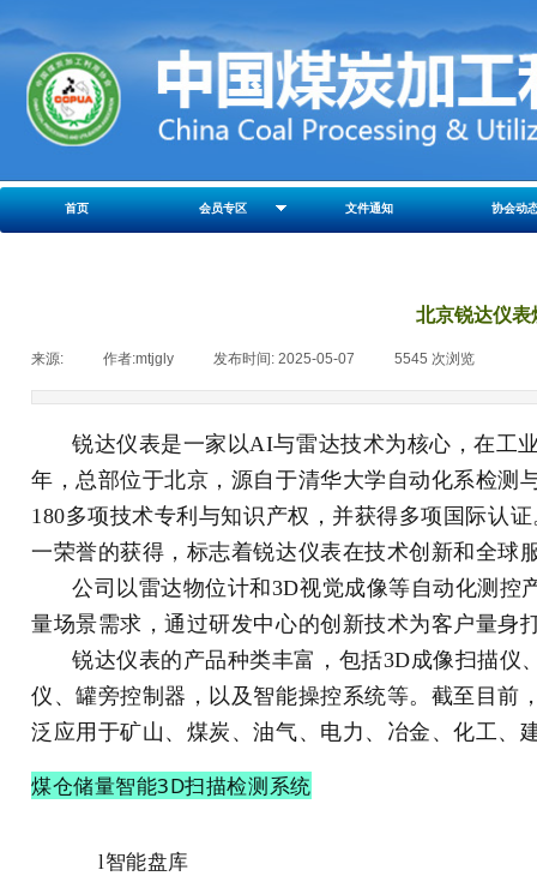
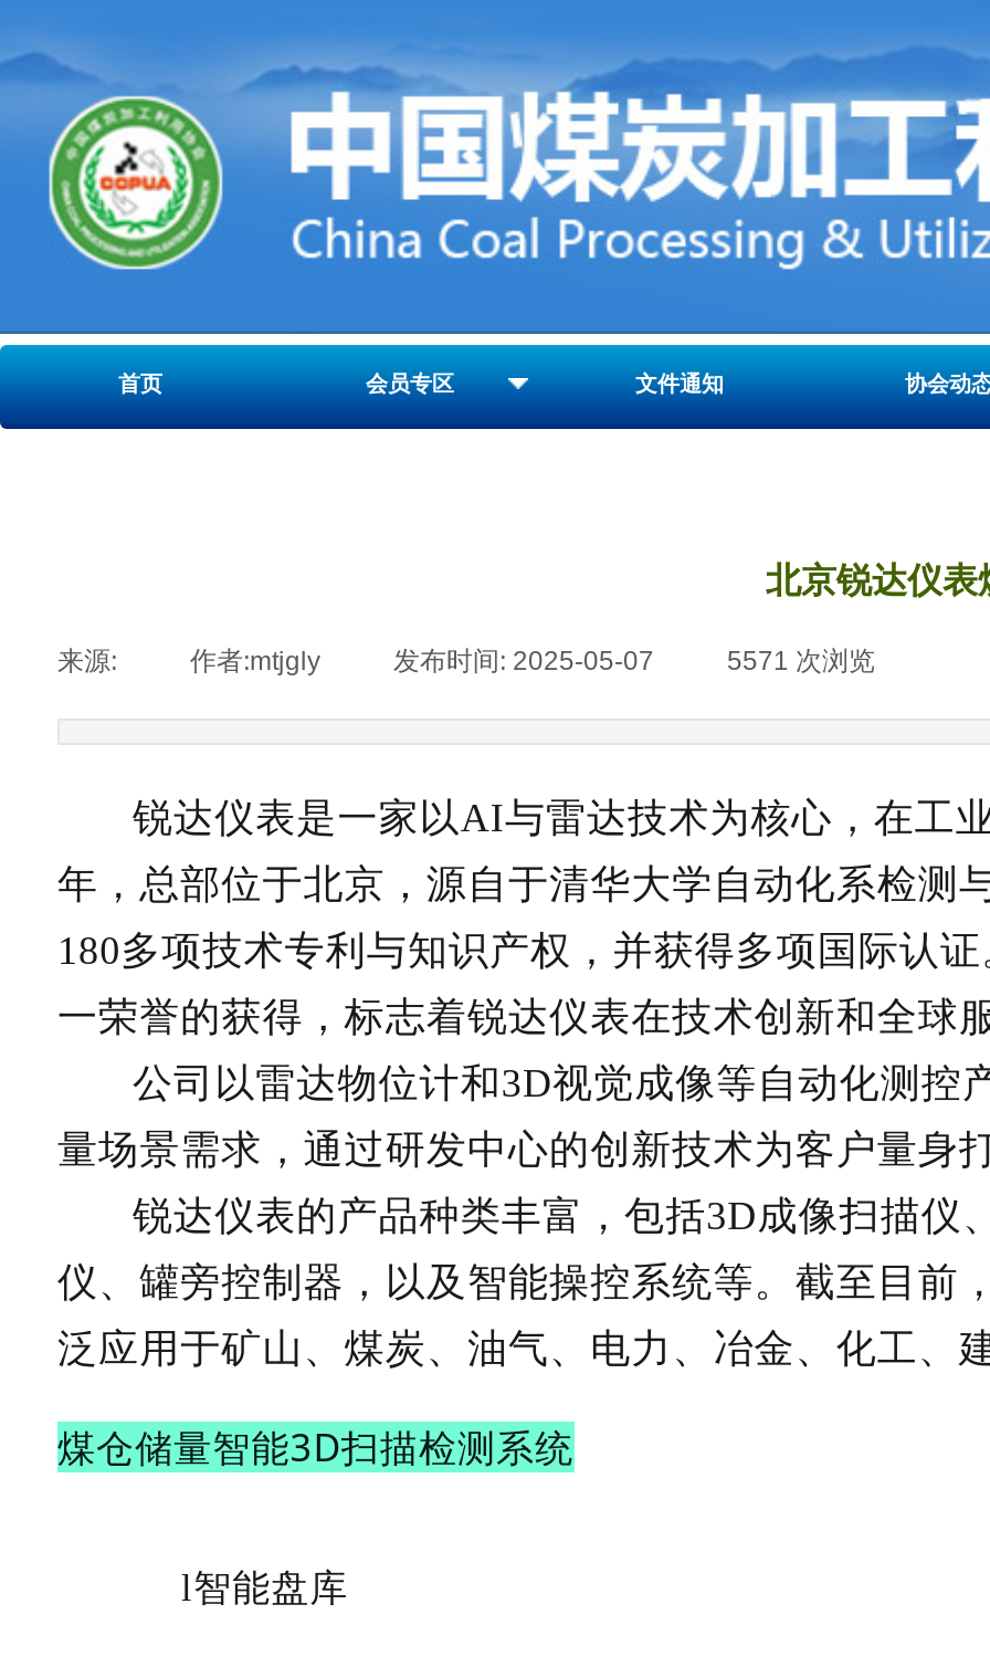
[394,350,475,367] 5545次浏览 -> [727,646,875,677] 5571次浏览

